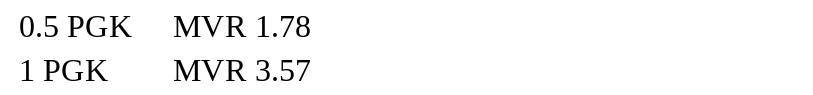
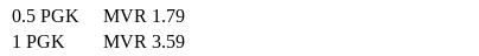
[19,10,311,44] 0.5 PGK MVR 1.78 -> [12,6,185,26] 0.5 PGK MVR 1.79
[19,54,311,88] 1 PGK MVR 3.57 -> [12,32,185,52] 1 PGK MVR 3.59

